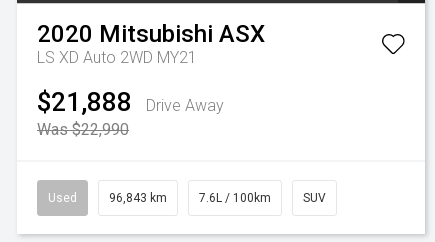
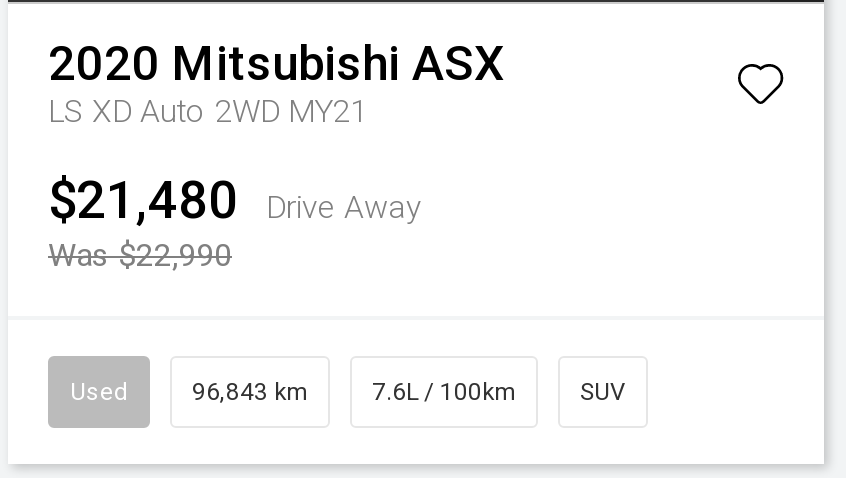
[37,87,224,117] $21,888 Drive Away -> [48,171,422,231] $21,480 Drive Away

